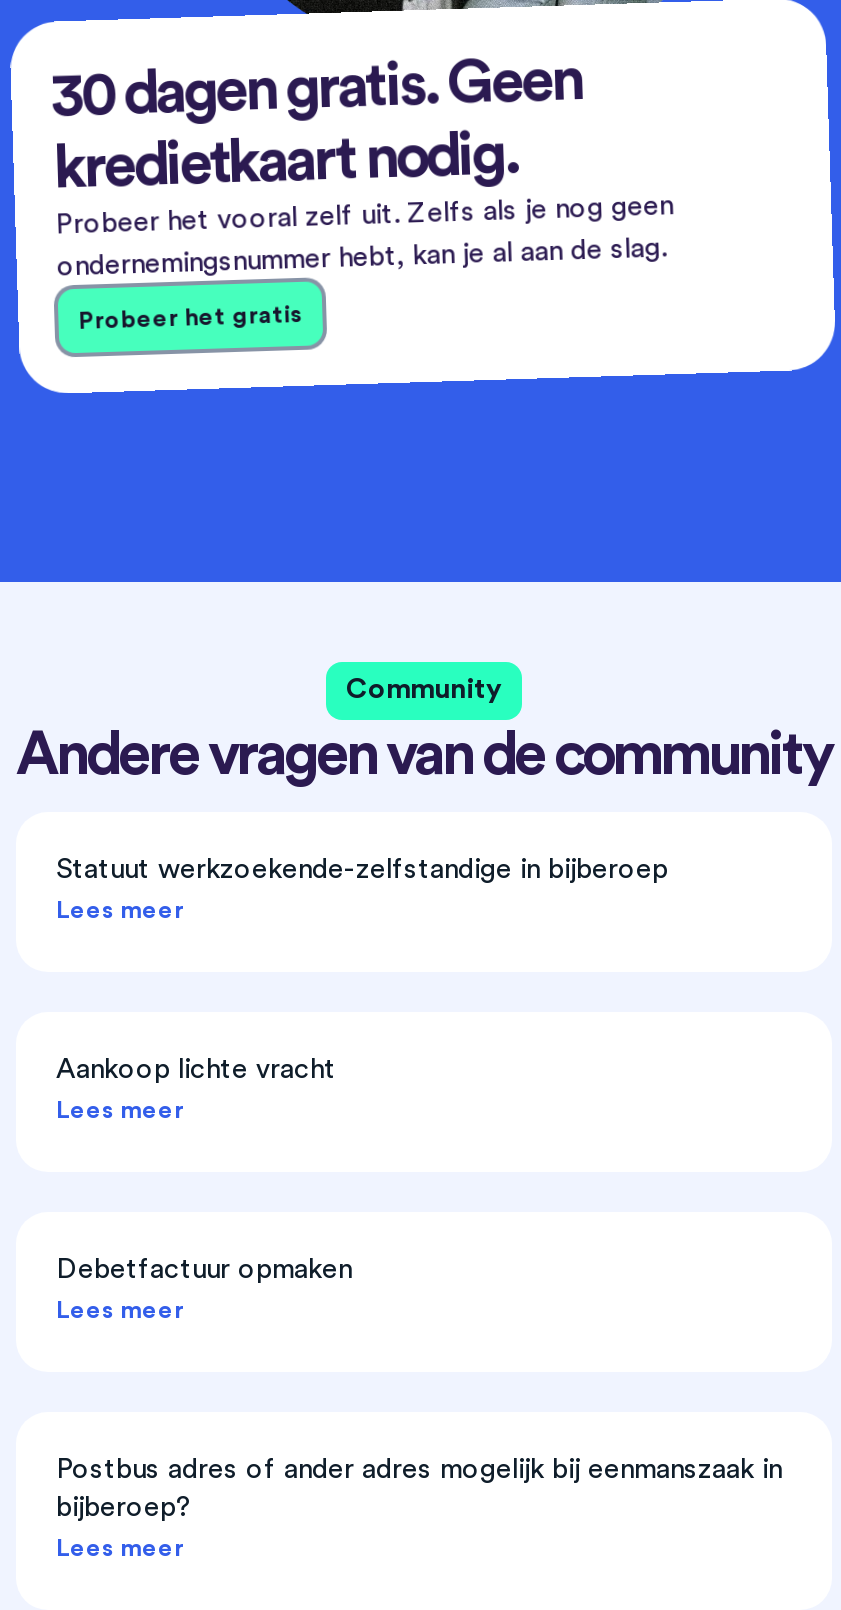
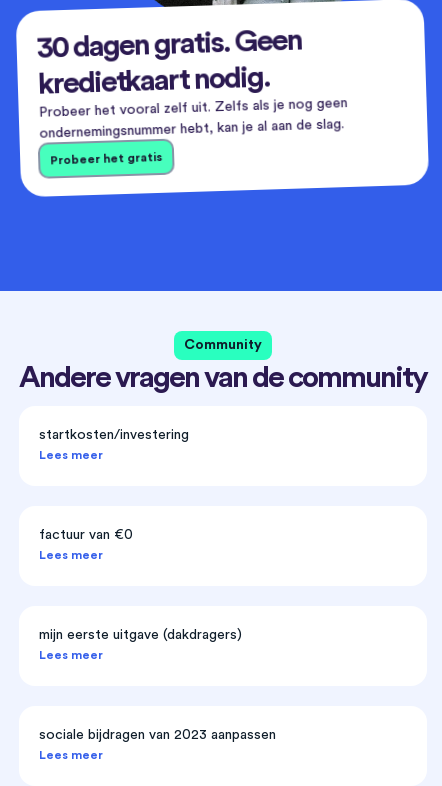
[56,857,668,885] Statuut werkzoekende-zelfstandige in bijberoep -> [39,428,189,442] startkosten/investering
[56,1057,336,1085] Aankoop lichte vracht -> [39,528,133,542] factuur van €0
[56,1257,352,1285] Debetfactuur opmaken -> [39,628,242,642] mijn eerste uitgave (dakdragers)
[56,1457,782,1523] Postbus adres of ander adres mogelijk bij eenmanszaak in | bijberoep? -> [39,728,276,742] sociale bijdragen van 2023 aanpassen

